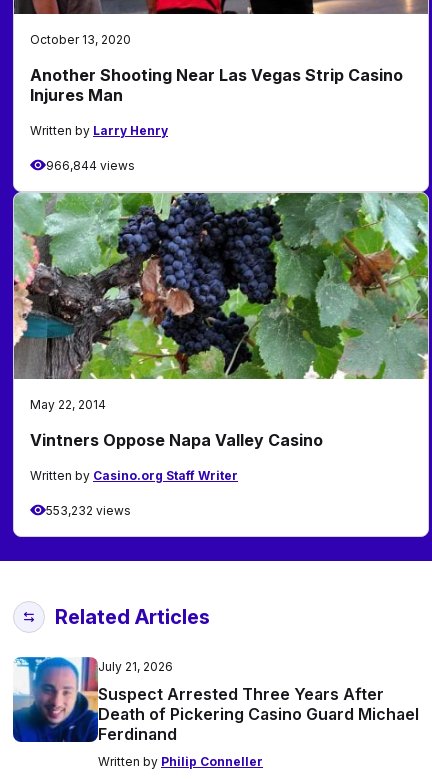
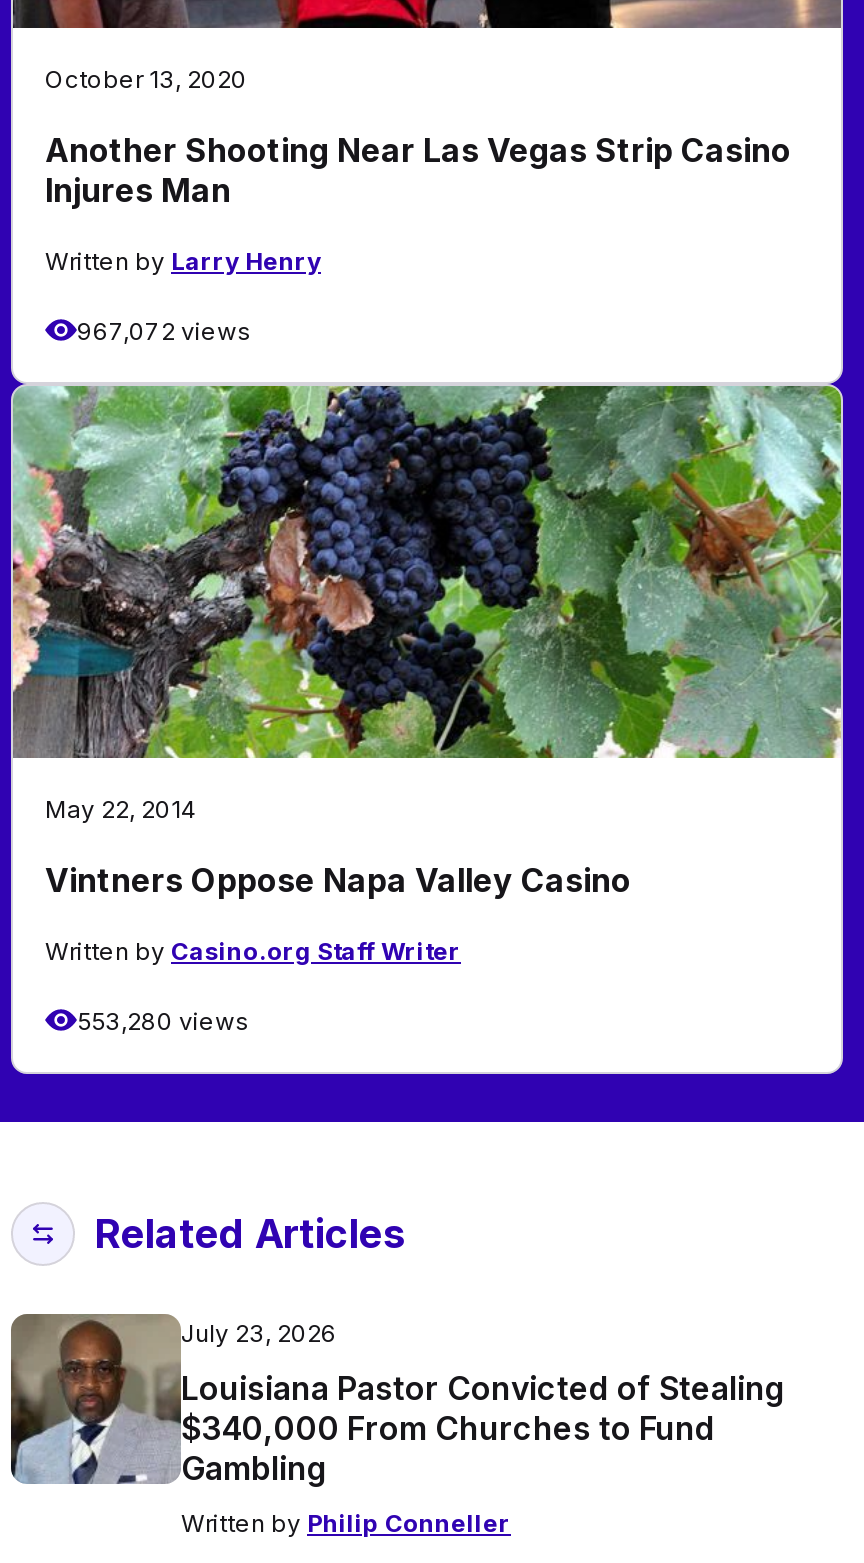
[46,158,135,173] 966,844 views -> [77,315,251,345] 967,072 views
[46,503,131,518] 553,232 views -> [77,1005,249,1035] 553,280 views
[12,656,173,743] [image] | July 21, 2026 -> [9,1312,337,1484] [image] | July 23, 2026
[98,684,419,744] Suspect Arrested Three Years After | Death of Pickering Casino Guard Michael | Ferdinand -> [181,1367,785,1487] Louisiana Pastor Convicted of Stealing | $340,000 From Churches to Fund | Gambling

